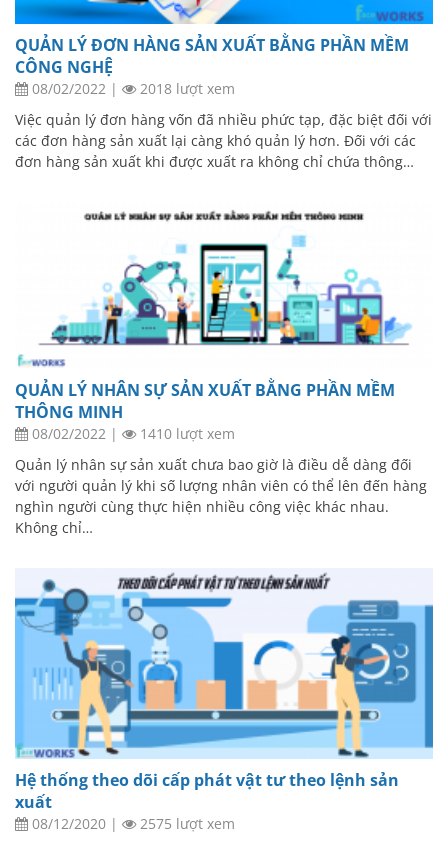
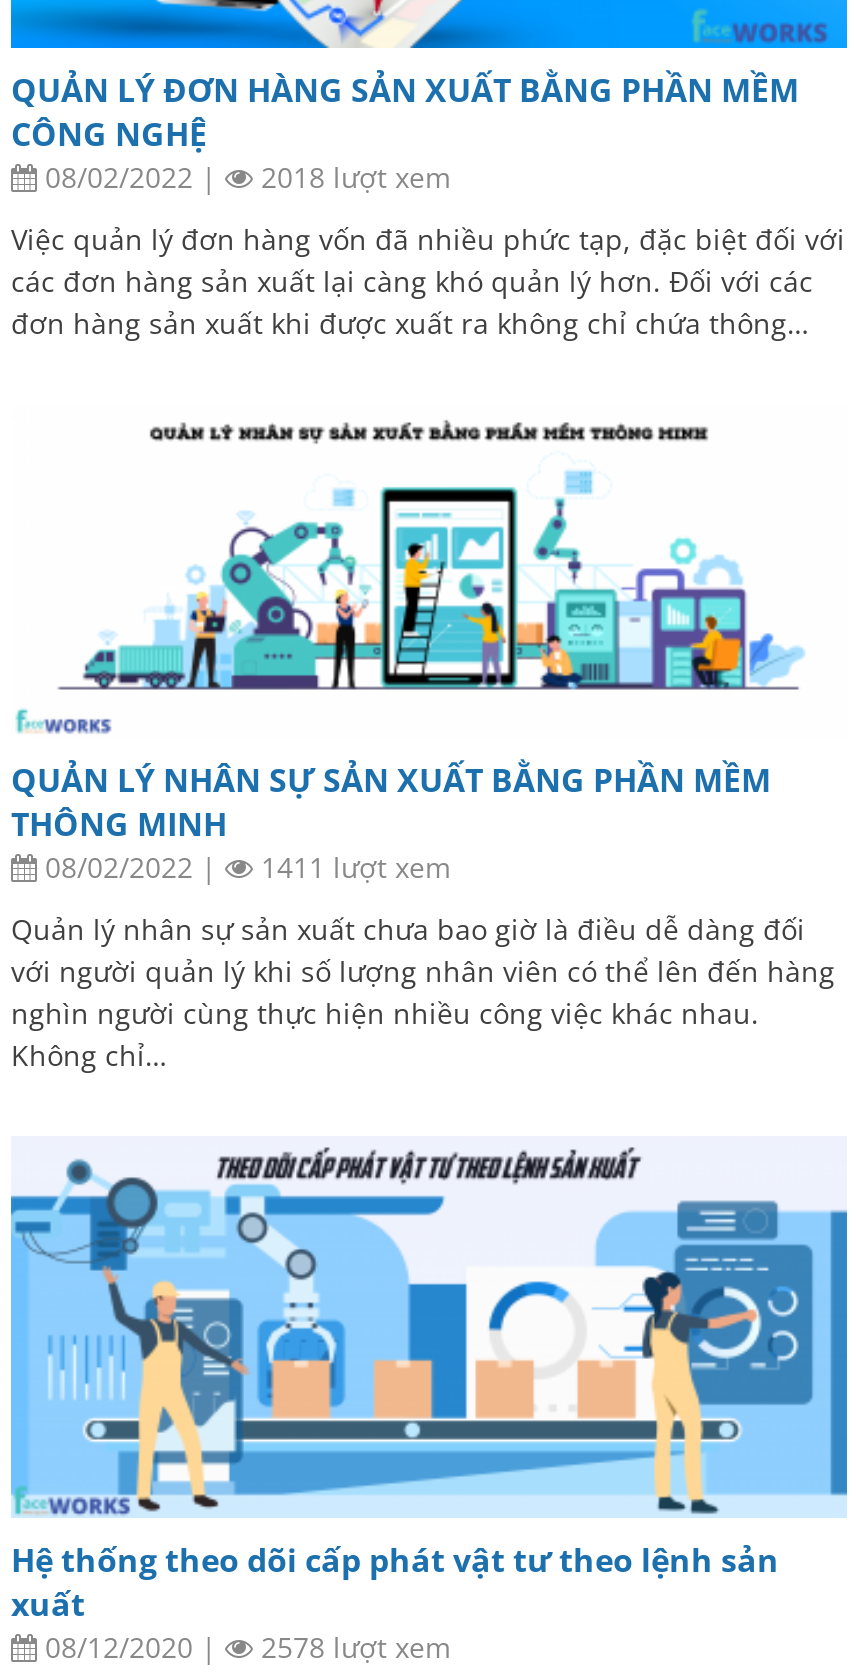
[136,424,235,443] 1410 lượt xem -> [253,848,451,886] 1411 lượt xem
[136,814,235,833] 2575 lượt xem -> [253,1629,451,1667] 2578 lượt xem

